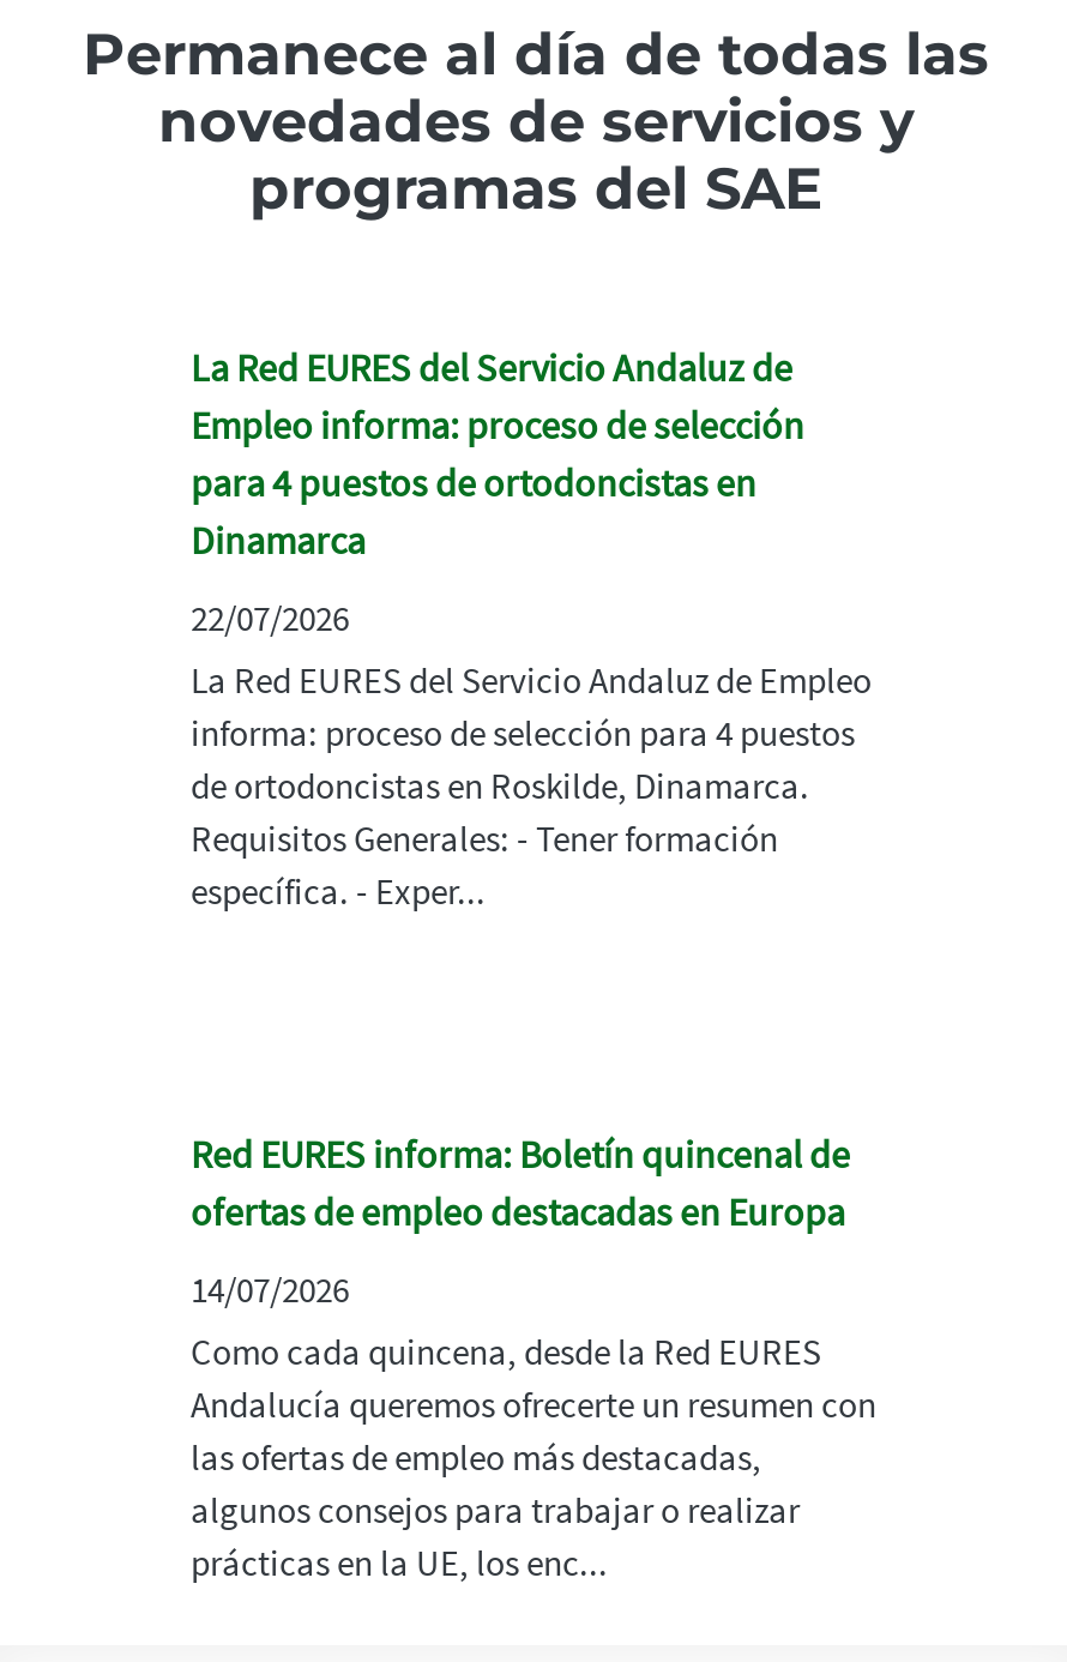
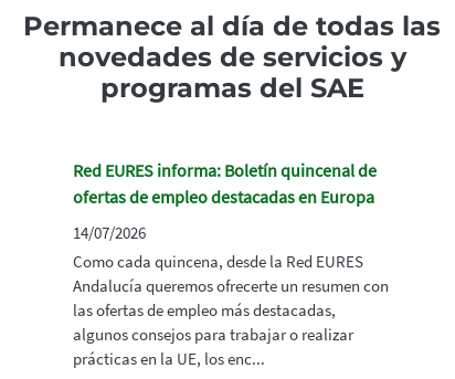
[191,342,872,913] La Red EURES del Servicio Andaluz de | Empleo informa: proceso de selección | para 4 puestos de ortodoncistas en | Dinamarca | 22/07/2026 | La Red EURES del Servicio Andaluz de Empleo | informa: proceso de selección para 4 puestos | de ortodoncistas en Roskilde, Dinamarca. | Requisitos Generales: - Tener formación | específica. - Exper... -> none

